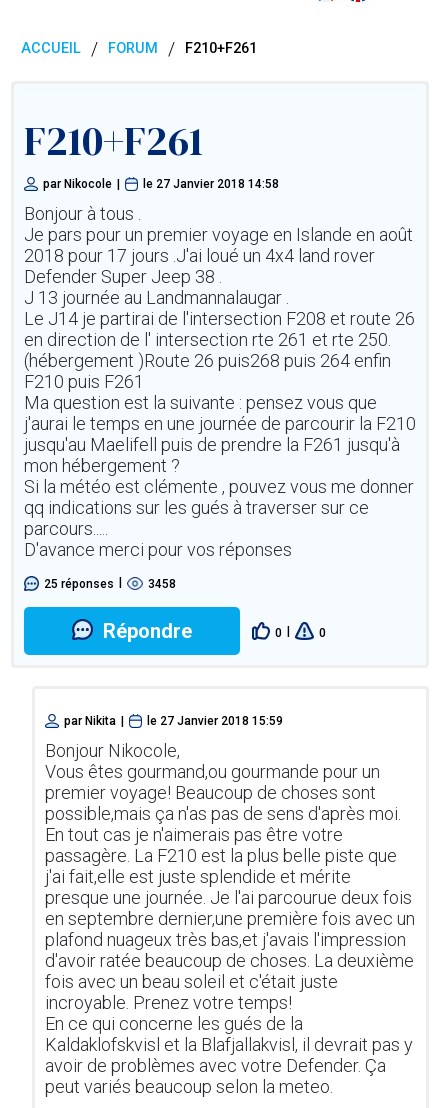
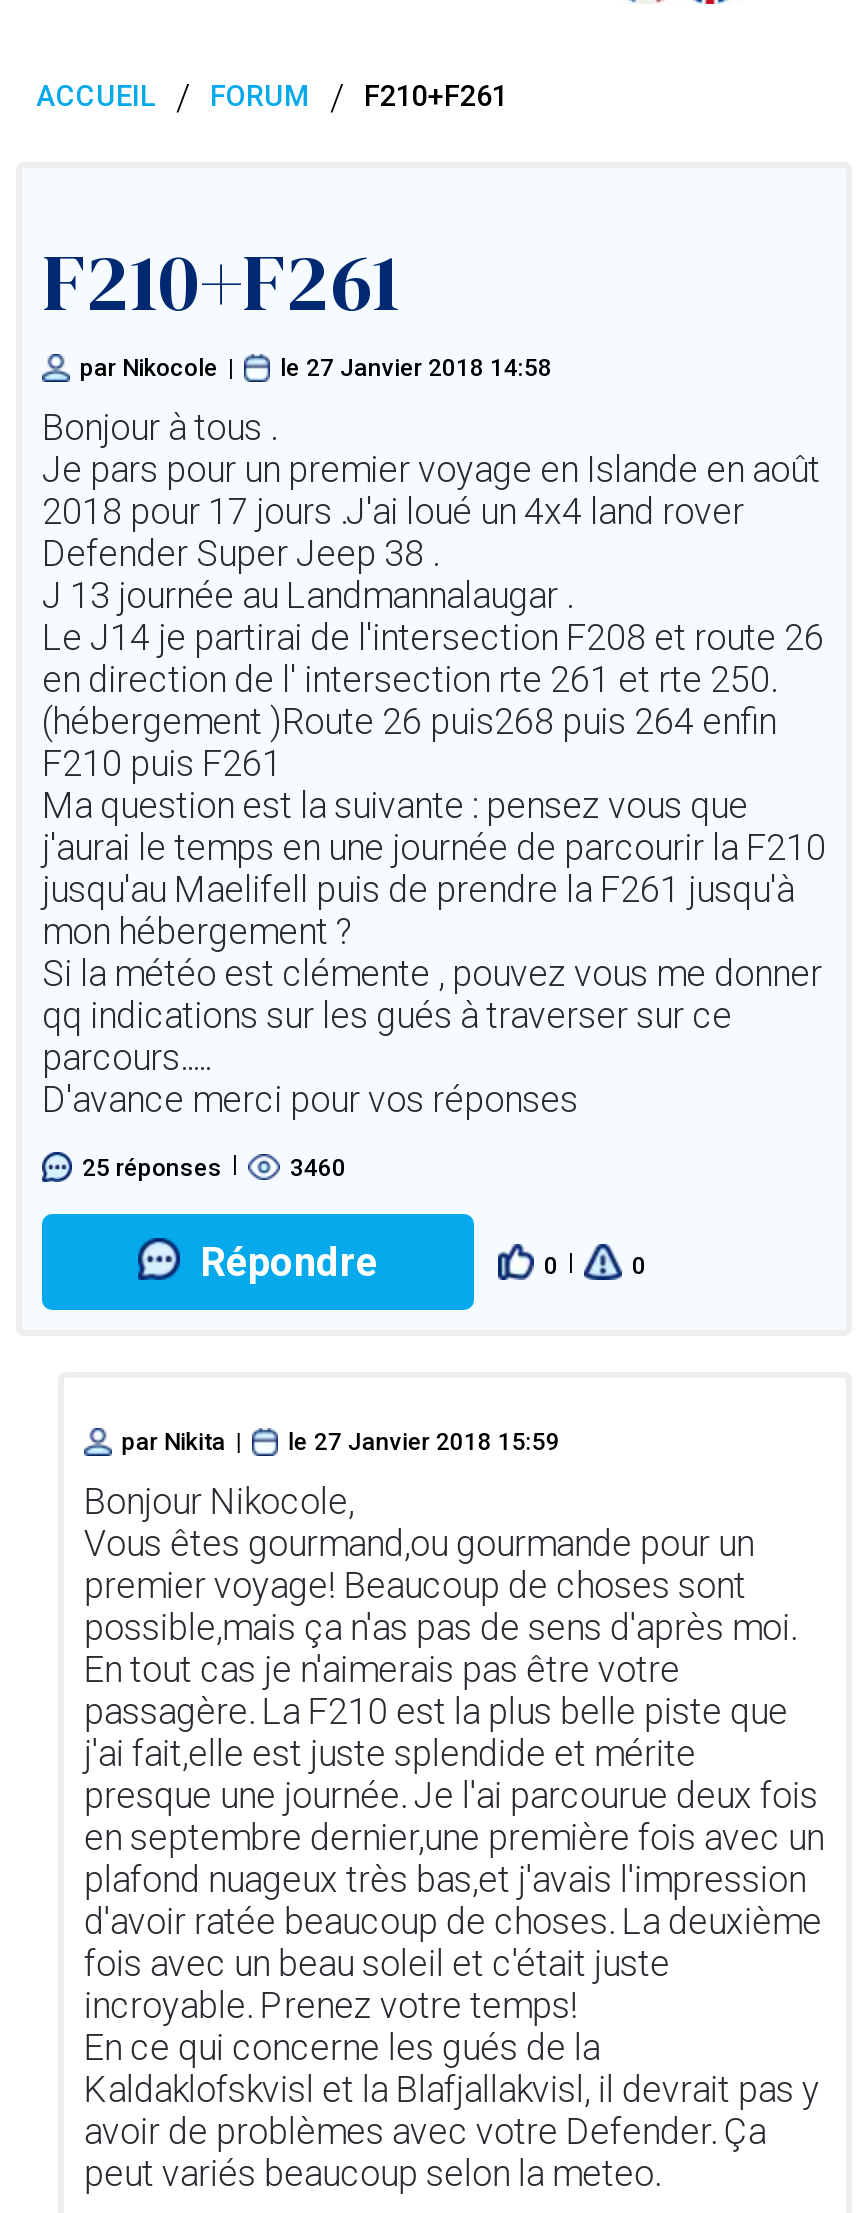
[148,577,176,591] 3458 -> [290,1153,346,1181] 3460

